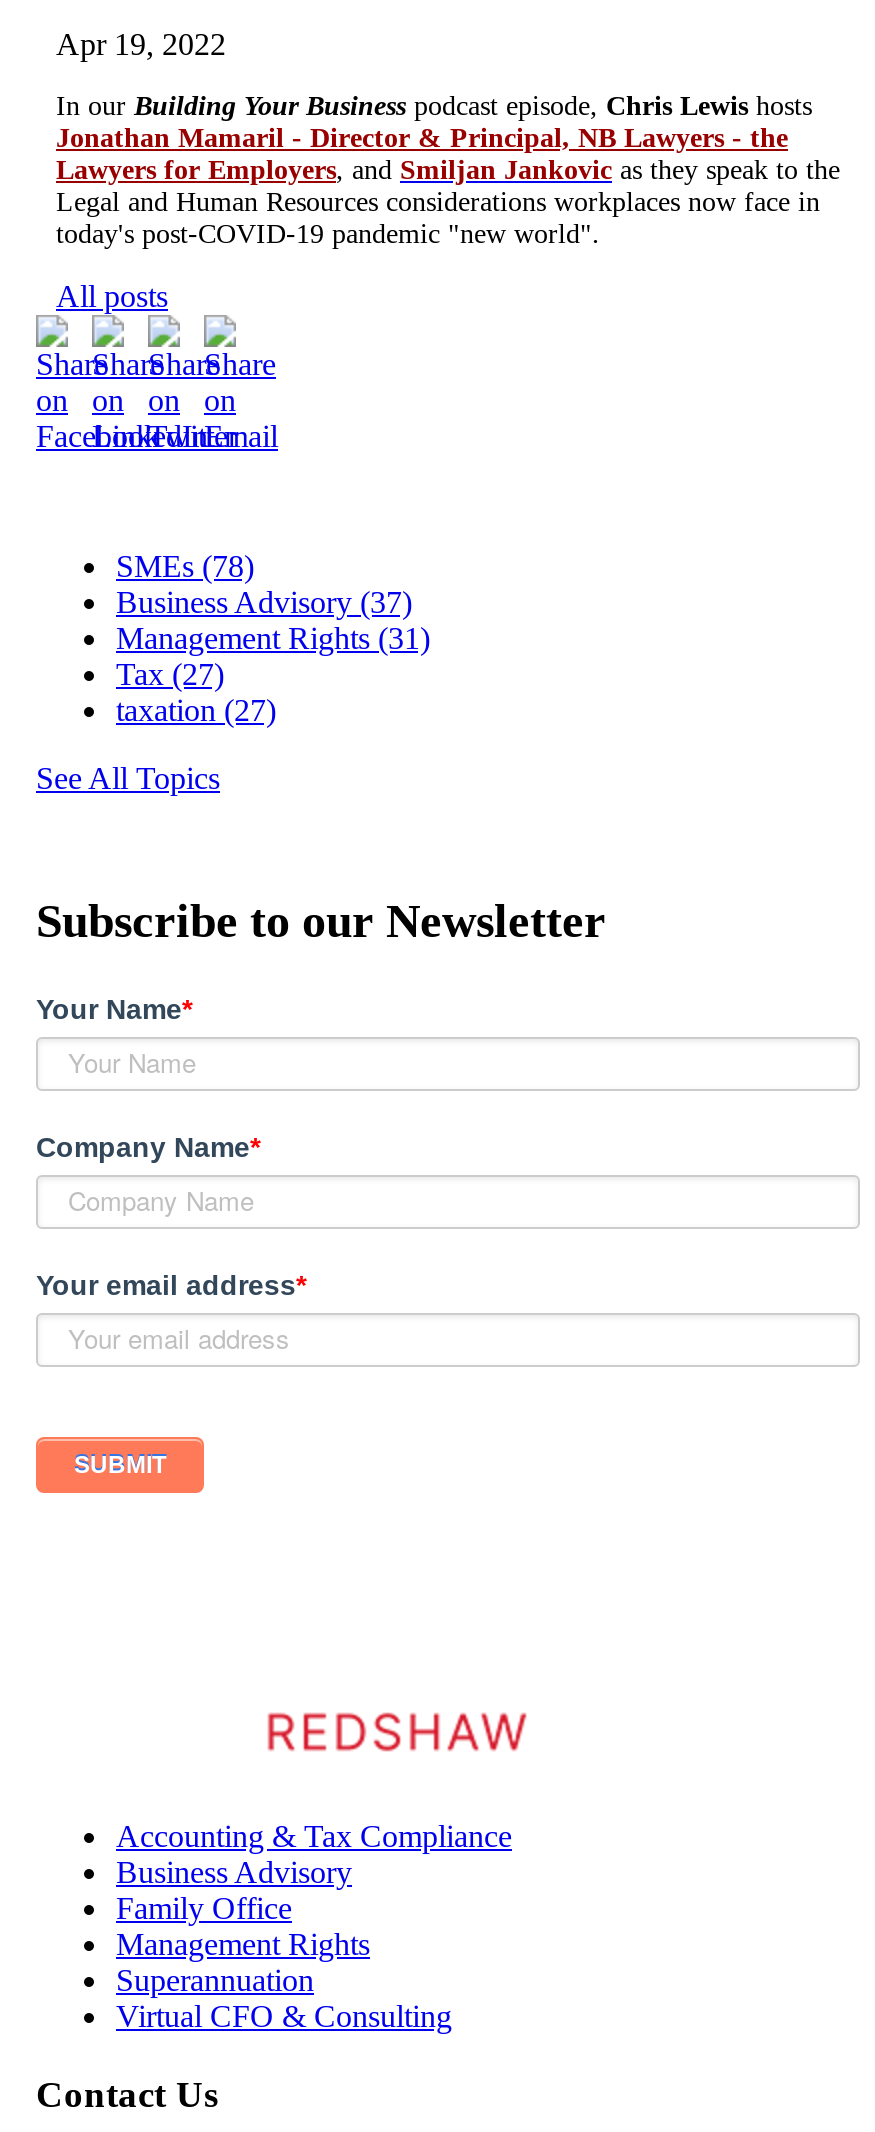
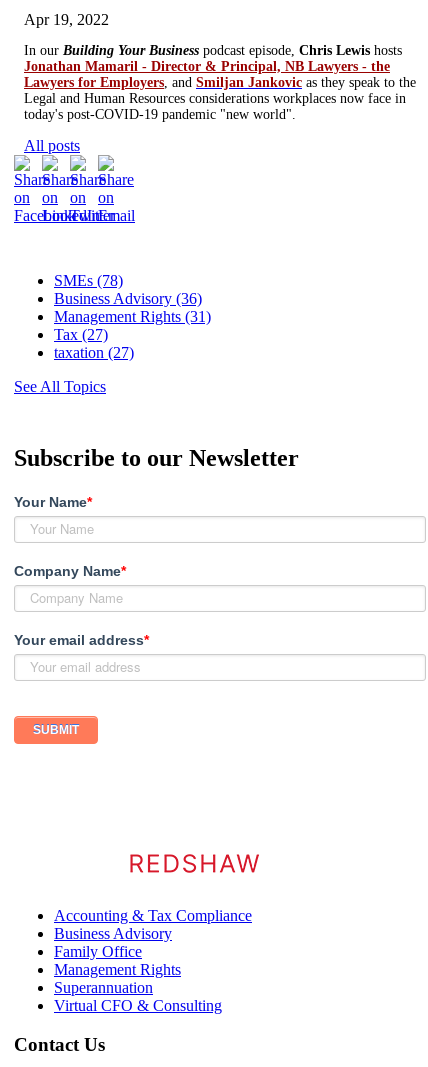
[116,585,412,619] Business Advisory (37) -> [54,290,202,307] Business Advisory (36)

